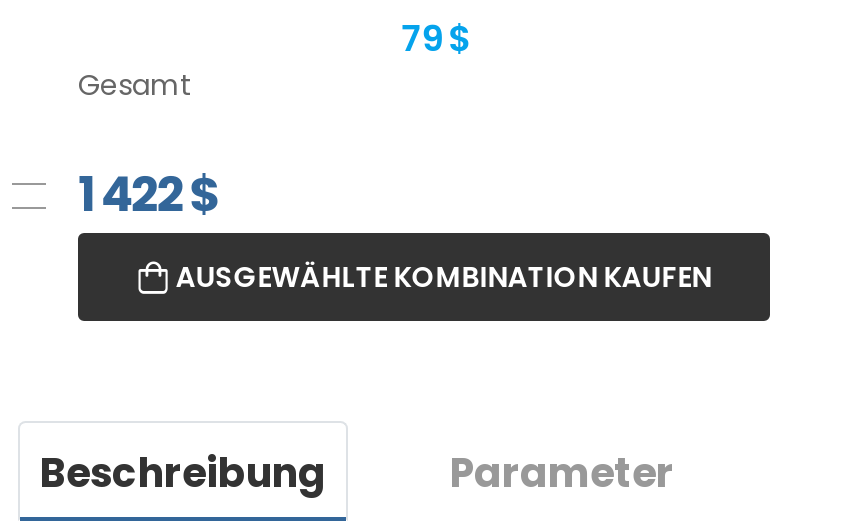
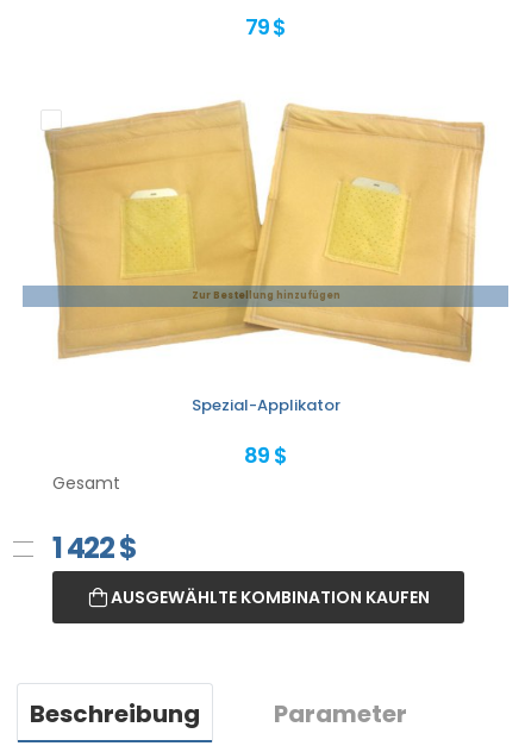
none -> [21,100,510,363] [image] | Zur Bestellung hinzufügen
none -> [191,394,340,470] Spezial-Applikator | 89 $

